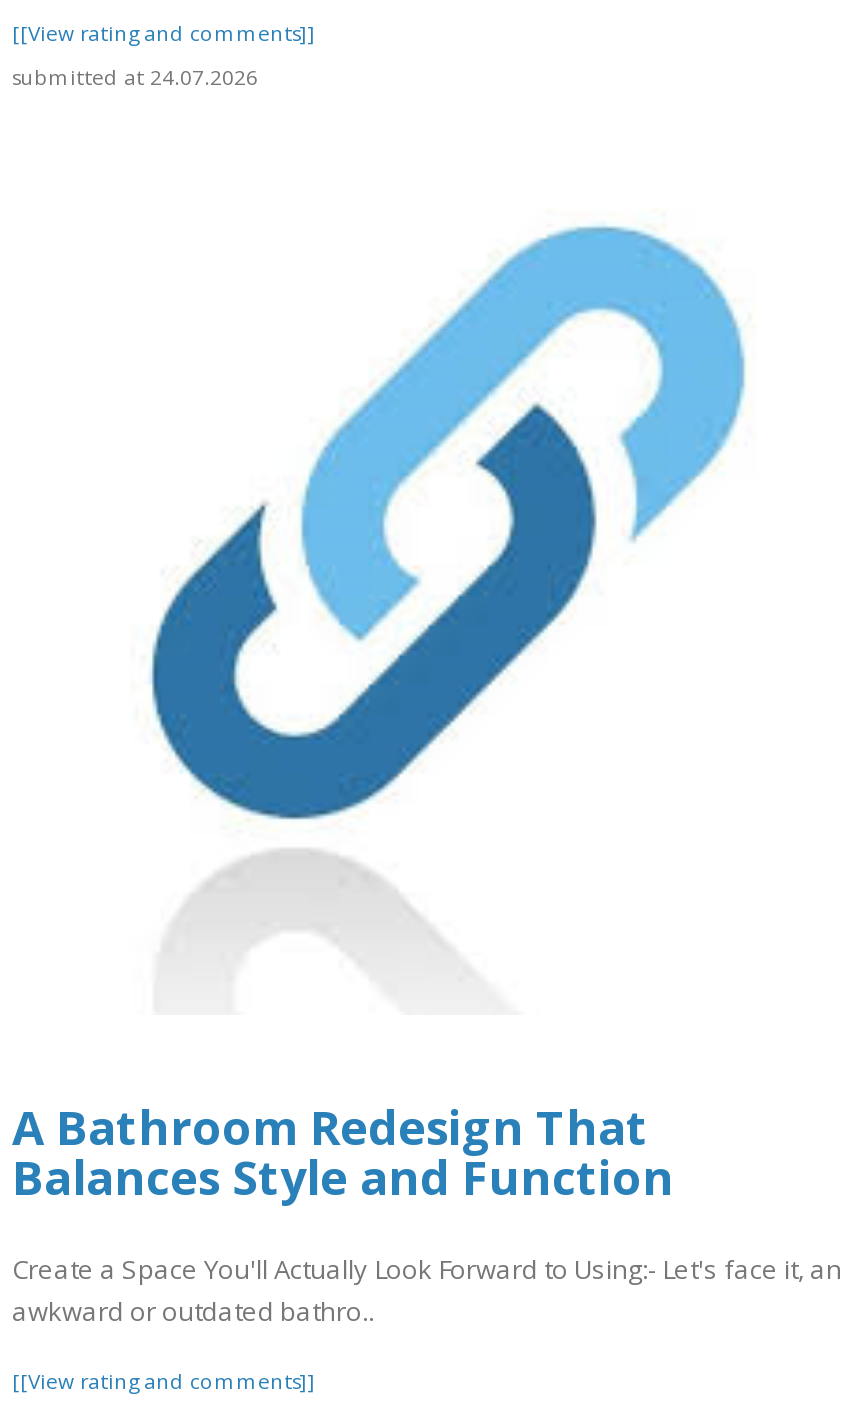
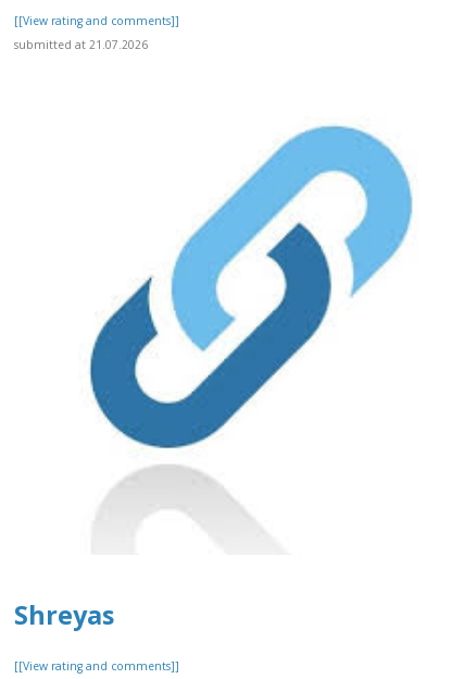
[12,64,258,92] submitted at 24.07.2026 -> [14,36,148,52] submitted at 21.07.2026
[12,1095,842,1330] A Bathroom Redesign That | Balances Style and Function | Create a Space You'll Actually Look Forward to Using:- Let's face it, an | awkward or outdated bathro.. -> [14,597,114,632] Shreyas

